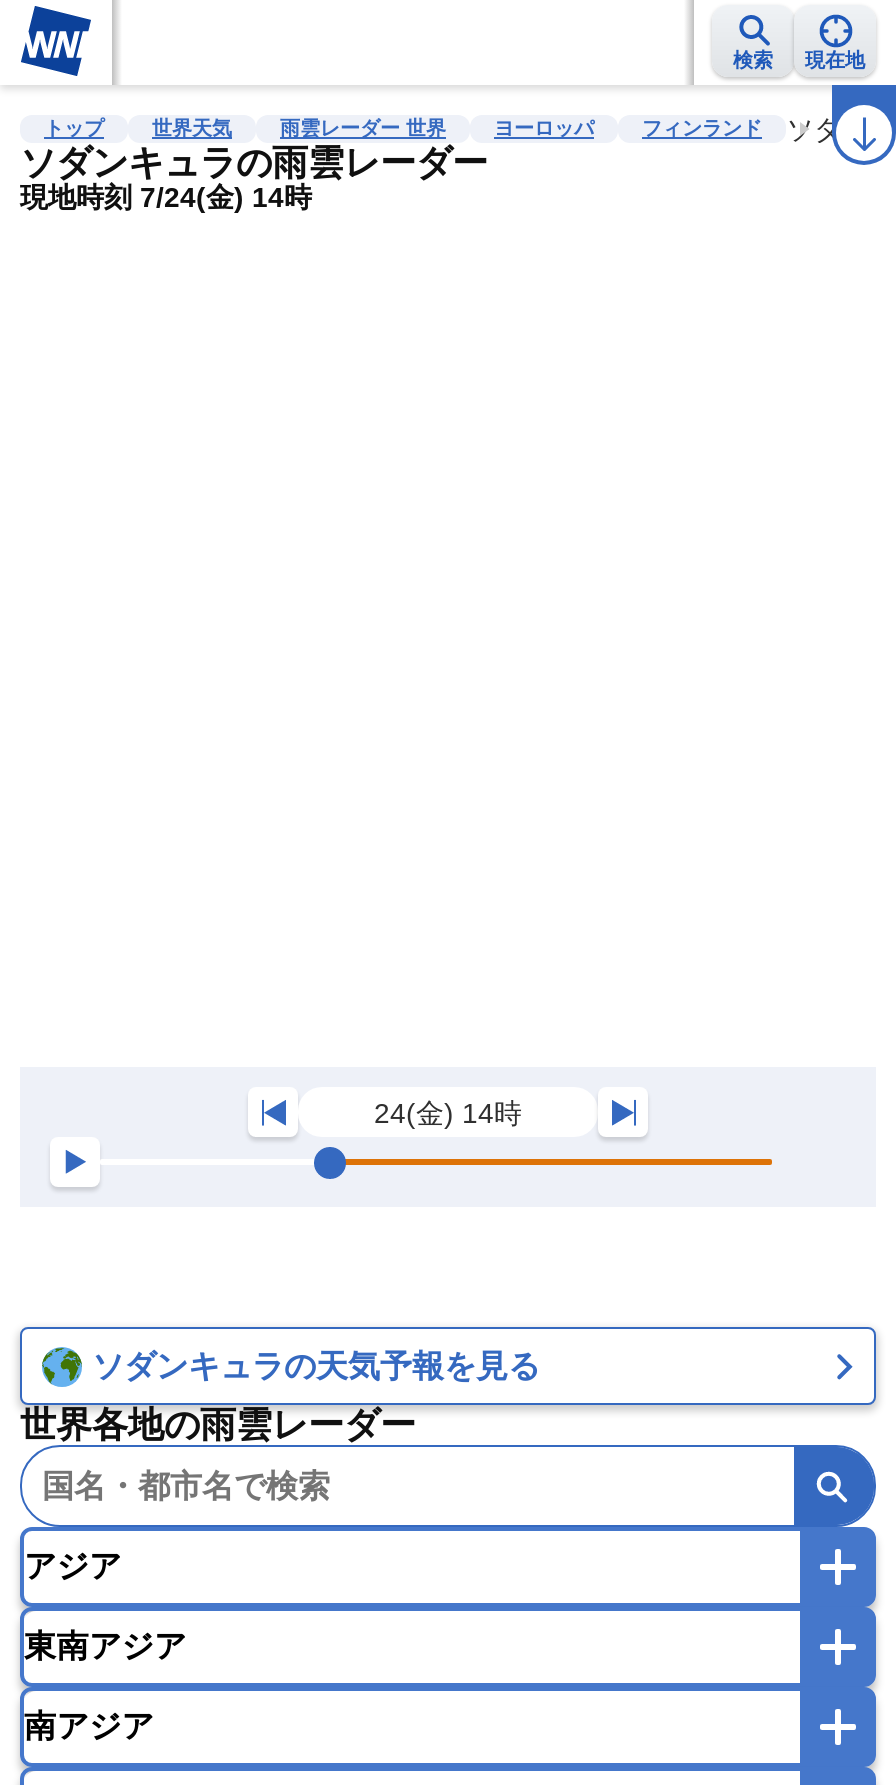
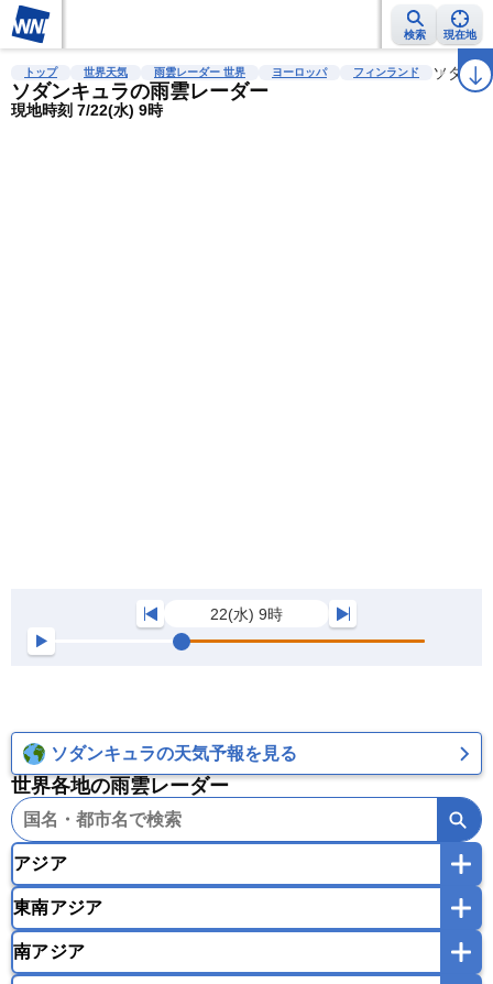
[20,181,312,213] 現地時刻 7/24(金) 14時 -> [11,101,163,119] 現地時刻 7/22(水) 9時
[374,1097,522,1129] 24(金) 14時 -> [210,605,283,623] 22(水) 9時

